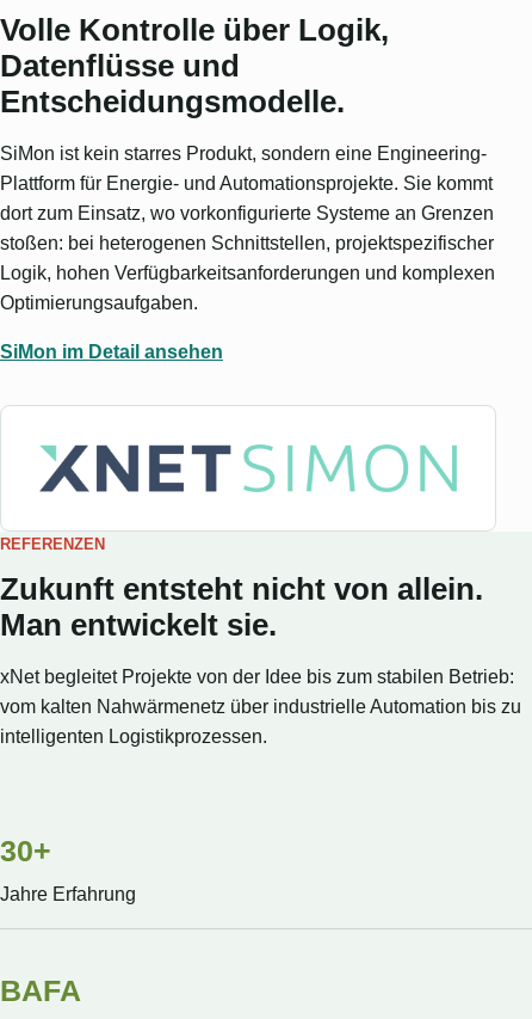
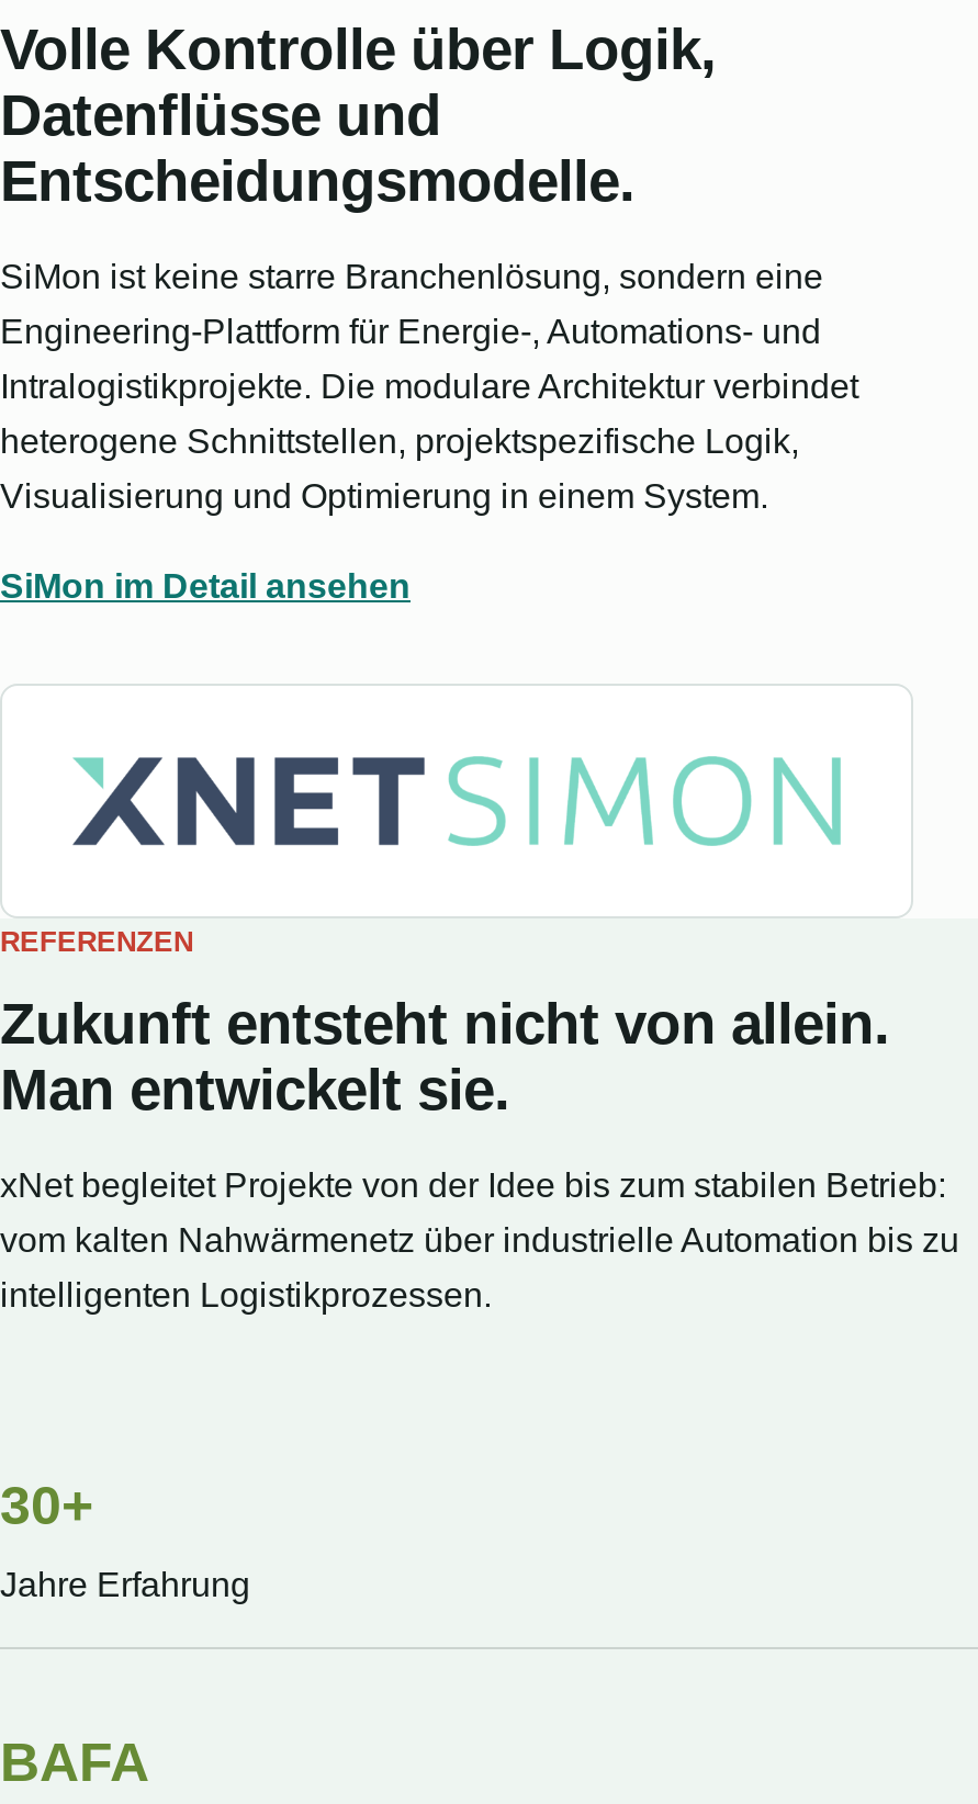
[0,143,495,313] SiMon ist kein starres Produkt, sondern eine Engineering- | Plattform für Energie- und Automationsprojekte. Sie kommt | dort zum Einsatz, wo vorkonfigurierte Systeme an Grenzen | stoßen: bei heterogenen Schnittstellen, projektspezifischer | Logik, hohen Verfügbarkeitsanforderungen und komplexen | Optimierungsaufgaben. -> [0,258,858,515] SiMon ist keine starre Branchenlösung, sondern eine | Engineering-Plattform für Energie-, Automations- und | Intralogistikprojekte. Die modulare Architektur verbindet | heterogene Schnittstellen, projektspezifische Logik, | Visualisierung und Optimierung in einem System.

